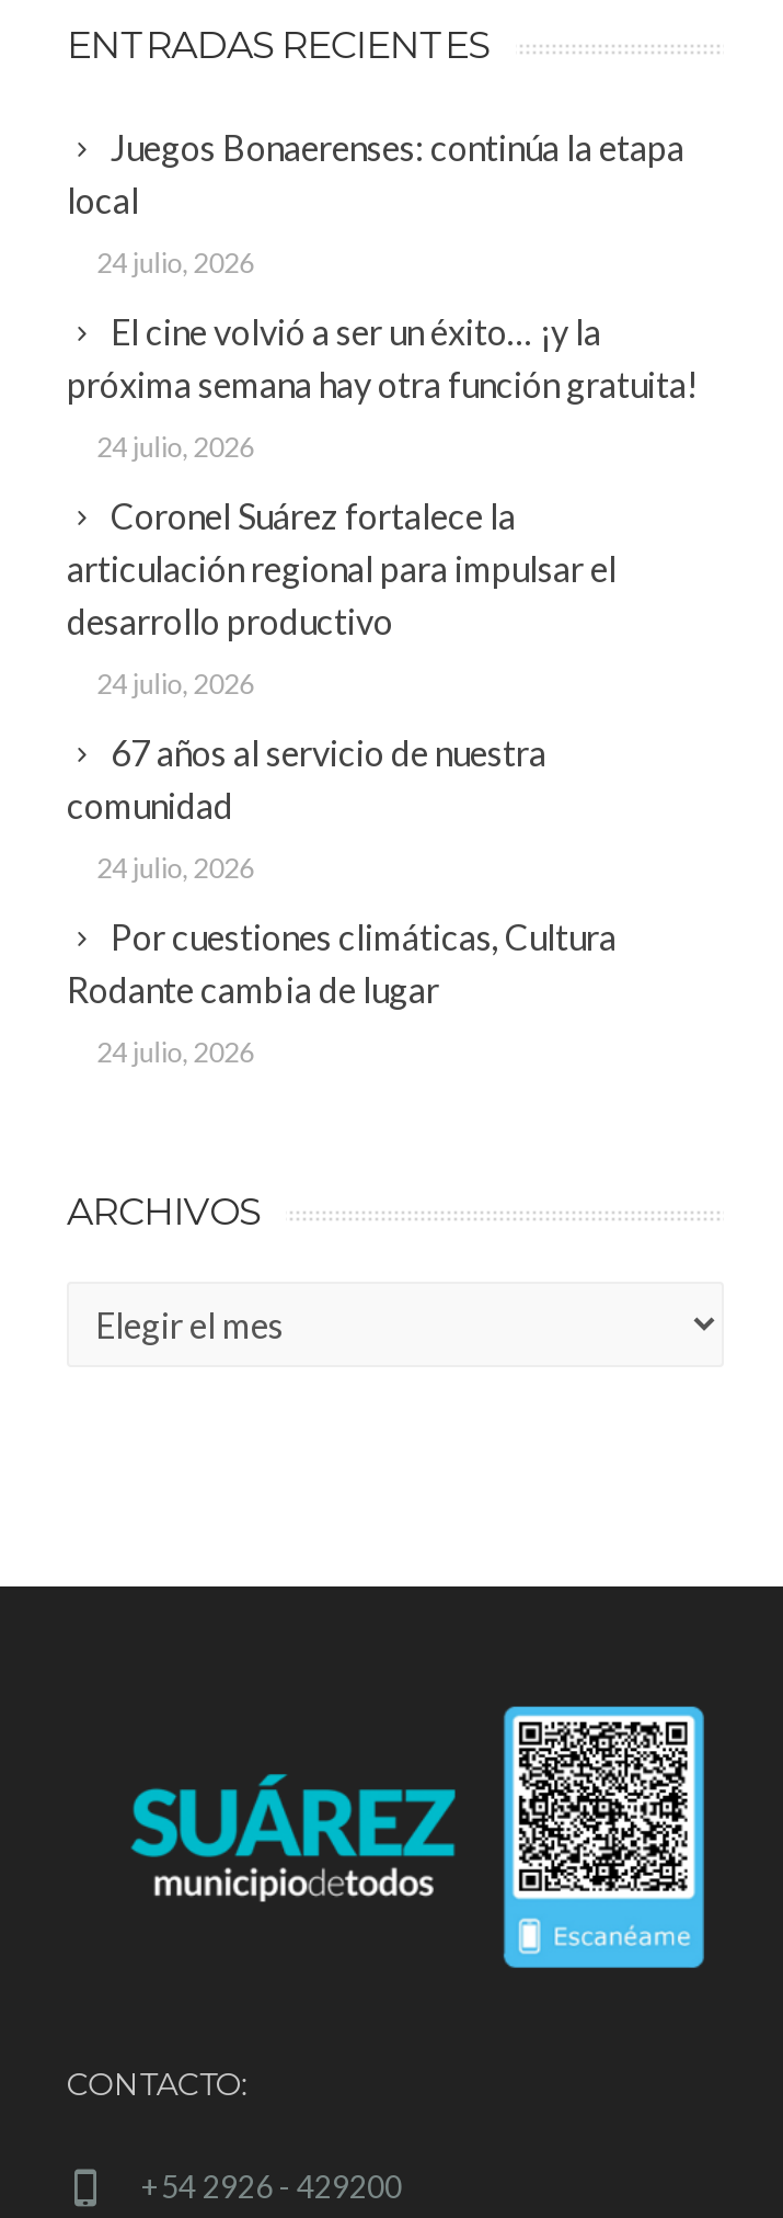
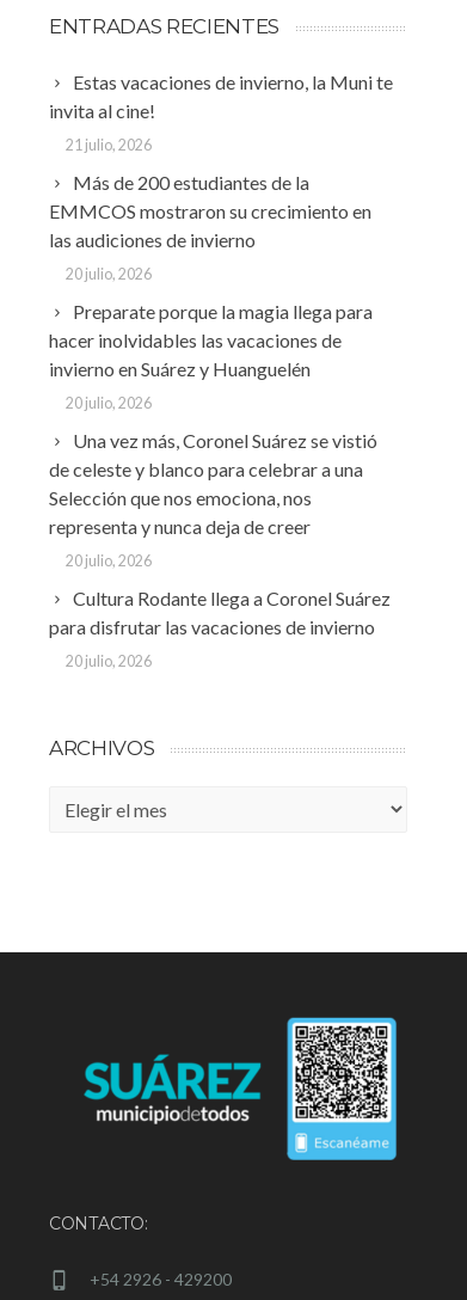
[67,126,684,220] Juegos Bonaerenses: continúa la etapa | local -> [49,70,393,122] Estas vacaciones de invierno, la Muni te | invita al cine!
[97,247,255,280] 24 julio, 2026 -> [65,136,151,154] 21 julio, 2026
[67,310,698,405] El cine volvió a ser un éxito… ¡y la | próxima semana hay otra función gratuita! -> [49,171,371,251] Más de 200 estudiantes de la | EMMCOS mostraron su crecimiento en | las audiciones de invierno
[97,431,255,464] 24 julio, 2026 -> [65,265,151,283] 20 julio, 2026
[67,494,617,641] Coronel Suárez fortalece la | articulación regional para impulsar el | desarrollo productivo -> [49,300,373,380] Preparate porque la magia llega para | hacer inolvidables las vacaciones de | invierno en Suárez y Huanguelén
[97,668,255,701] 24 julio, 2026 -> [65,394,151,412] 20 julio, 2026
[67,731,546,826] 67 años al servicio de nuestra | comunidad -> [49,429,377,538] Una vez más, Coronel Suárez se vistió | de celeste y blanco para celebrar a una | Selección que nos emociona, nos | representa y nunca deja de creer
[97,852,255,885] 24 julio, 2026 -> [65,552,151,570] 20 julio, 2026
[67,915,617,1010] Por cuestiones climáticas, Cultura | Rodante cambia de lugar -> [49,587,391,638] Cultura Rodante llega a Coronel Suárez | para disfrutar las vacaciones de invierno
[97,1036,255,1069] 24 julio, 2026 -> [65,652,151,670] 20 julio, 2026

